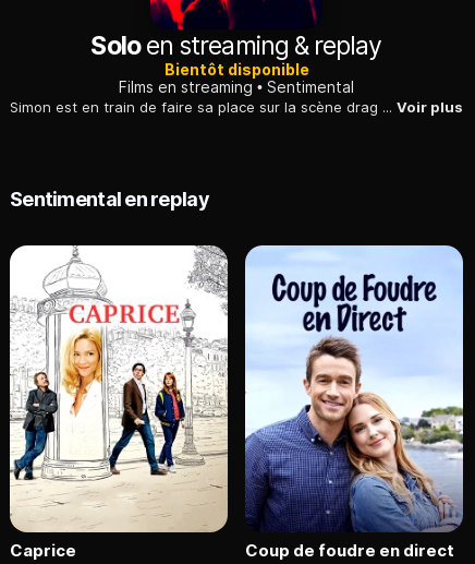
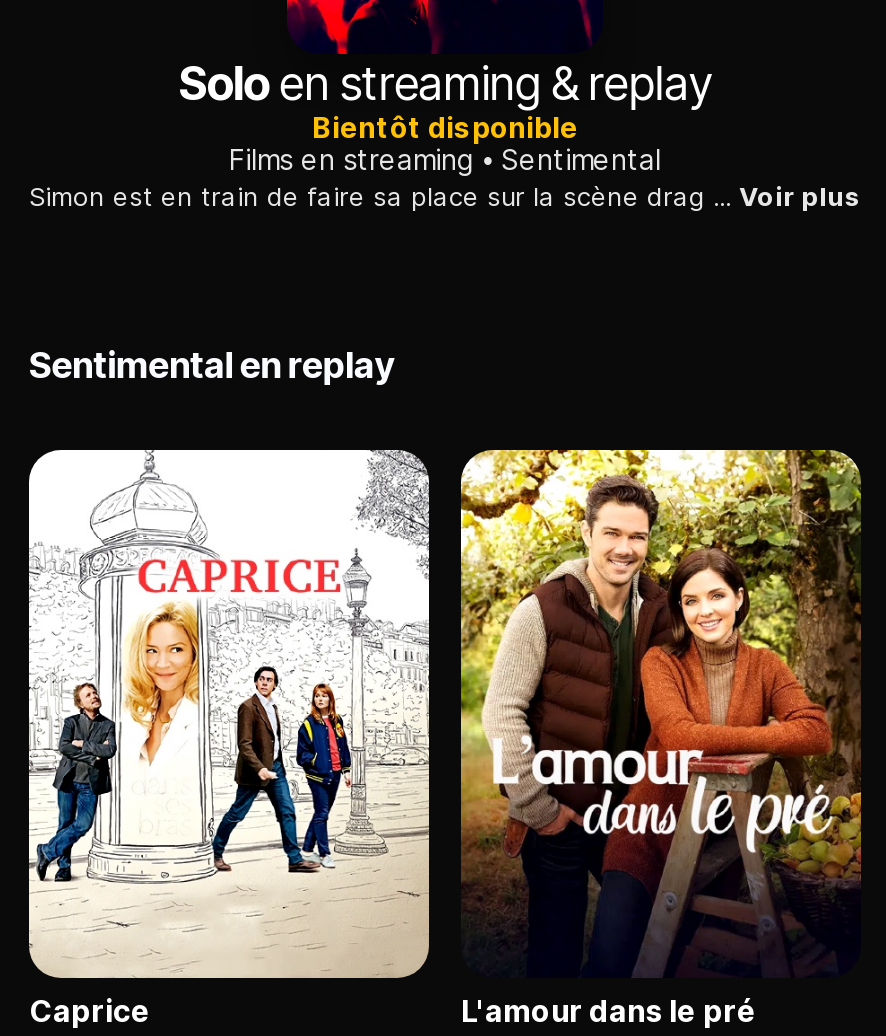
[244,244,464,561] [image] | Coup de foudre en direct -> [459,448,863,1030] [image] | L'amour dans le pré

